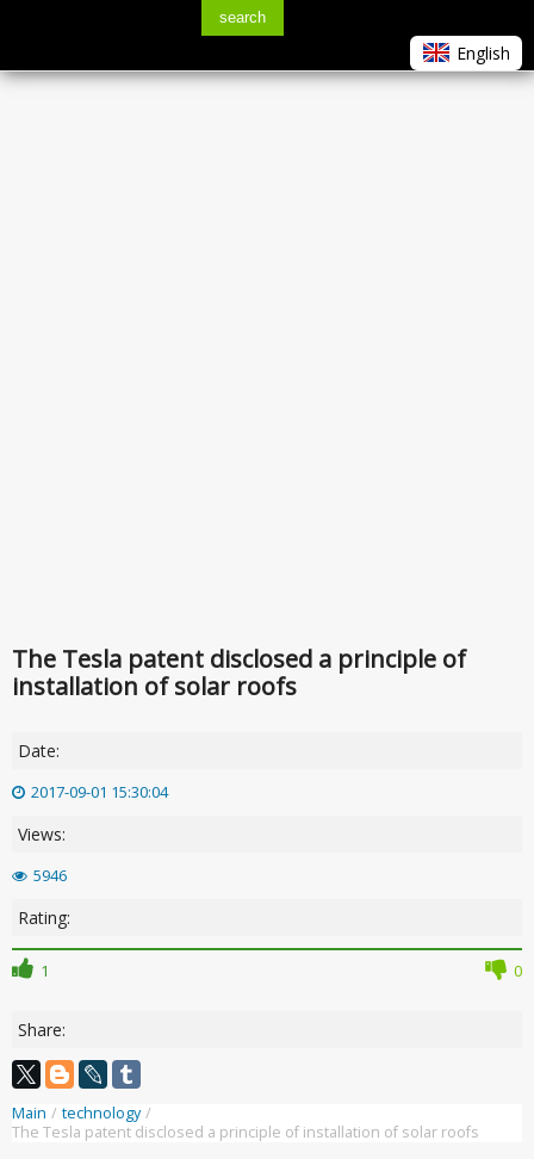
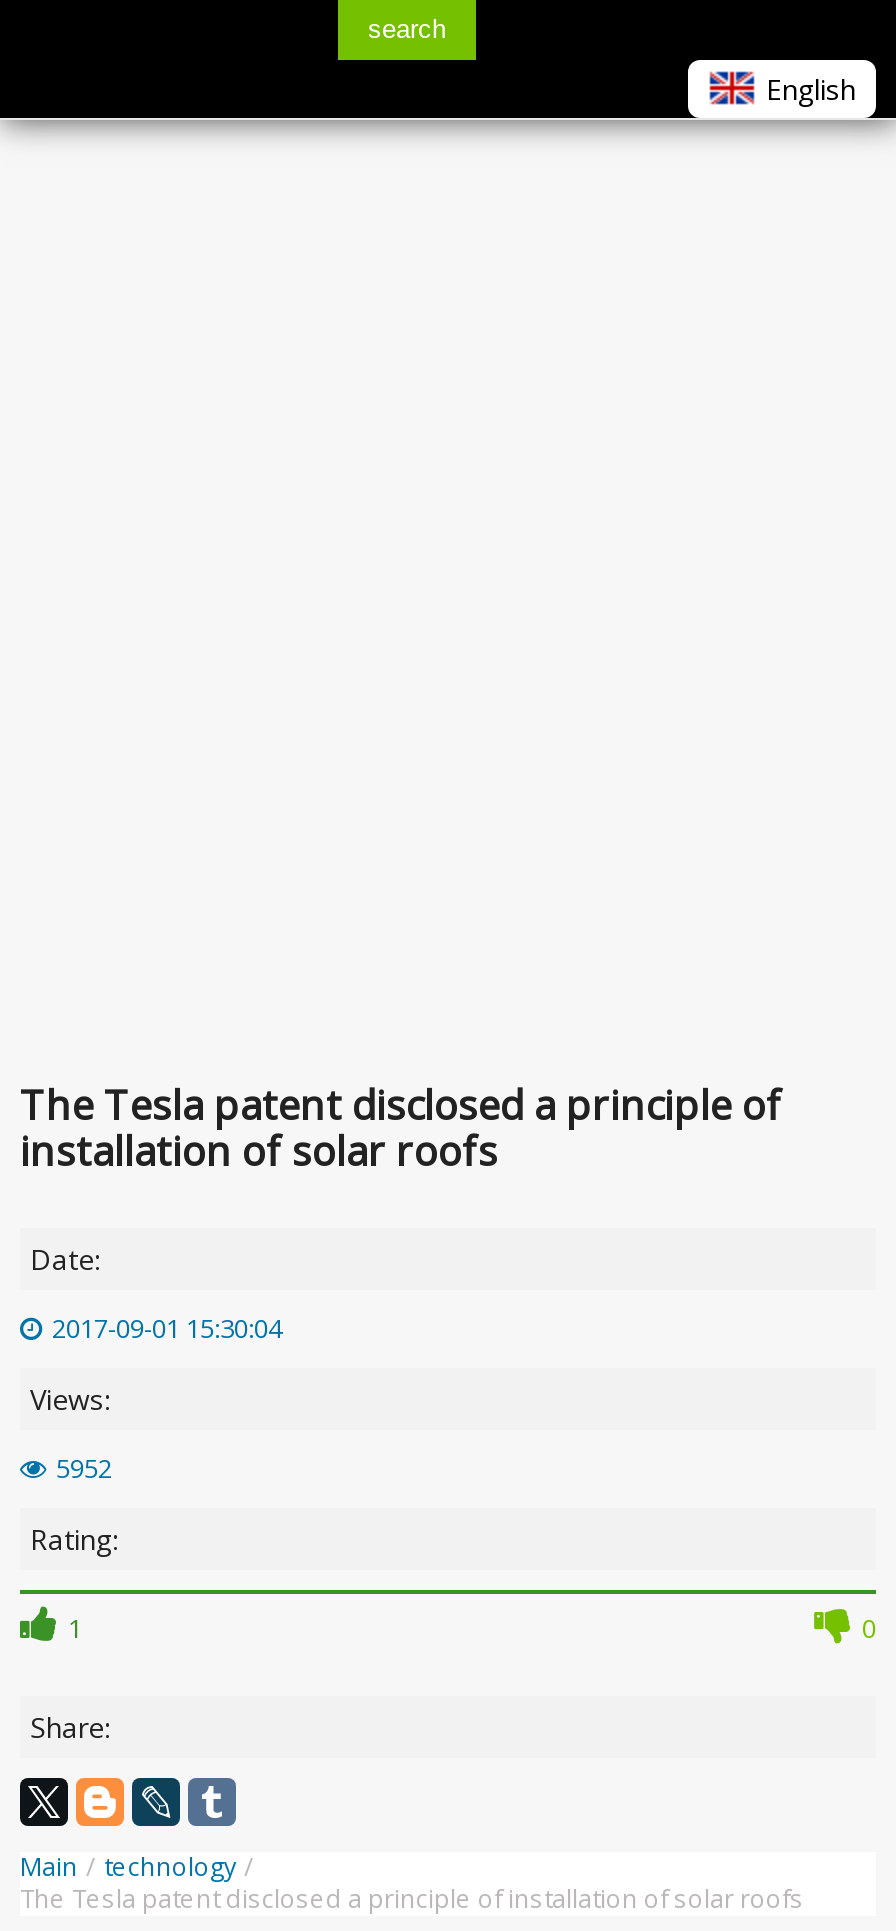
[33,864,67,886] 5946 -> [56,1450,112,1486] 5952

